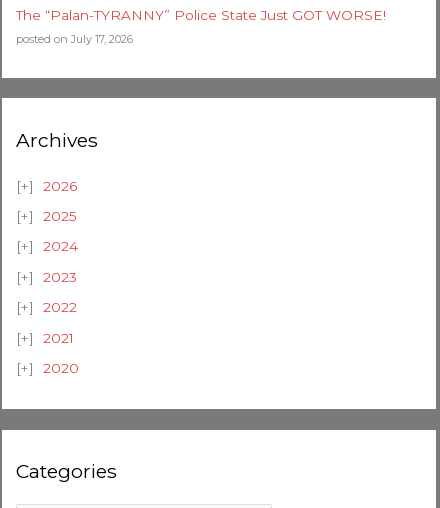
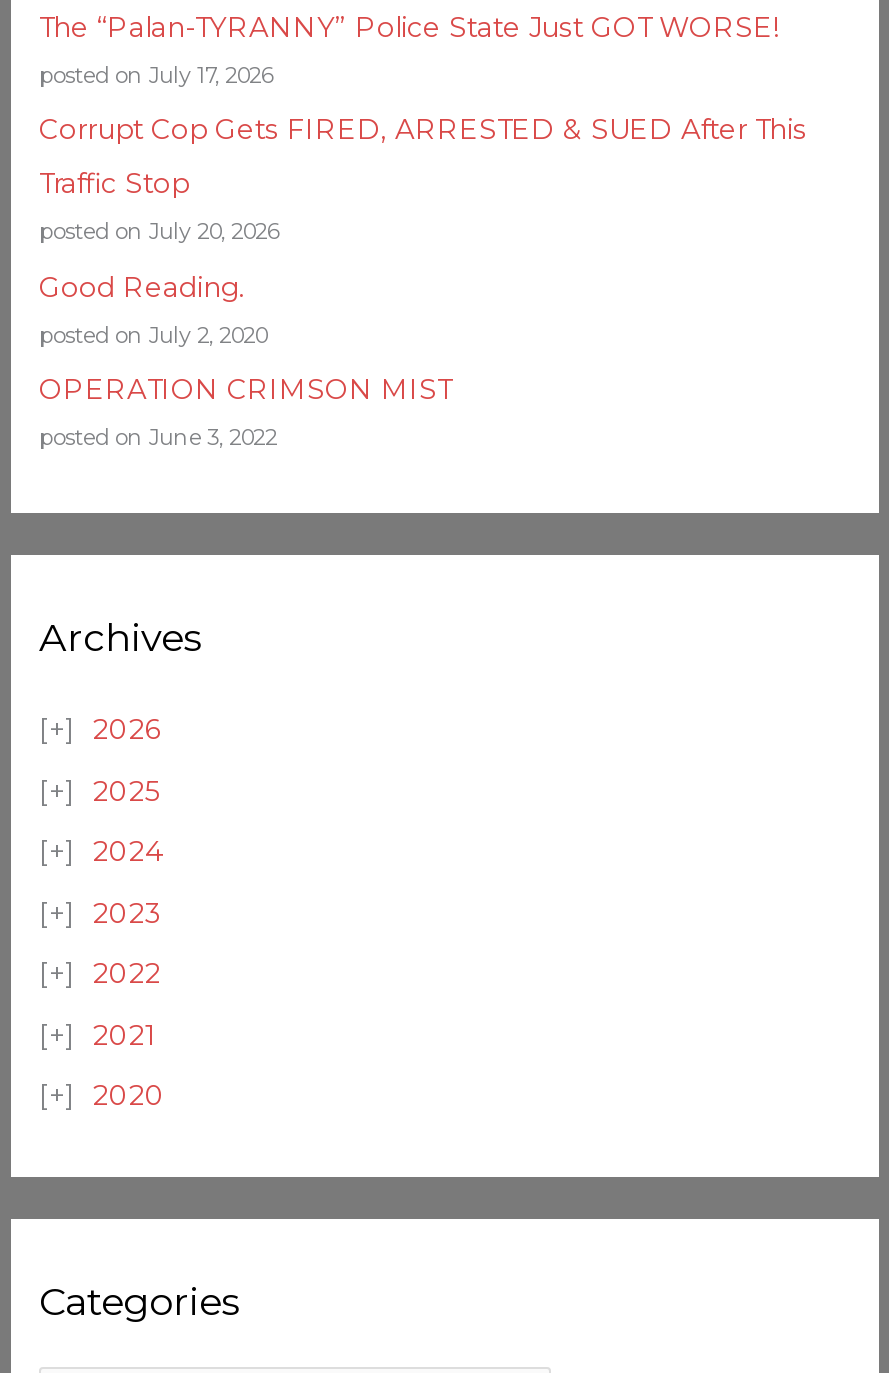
none -> [39,113,807,451] Corrupt Cop Gets FIRED, ARRESTED & SUED After This | Traffic Stop | posted on July 20, 2026 | Good Reading. | posted on July 2, 2020 | OPERATION CRIMSON MIST | posted on June 3, 2022

